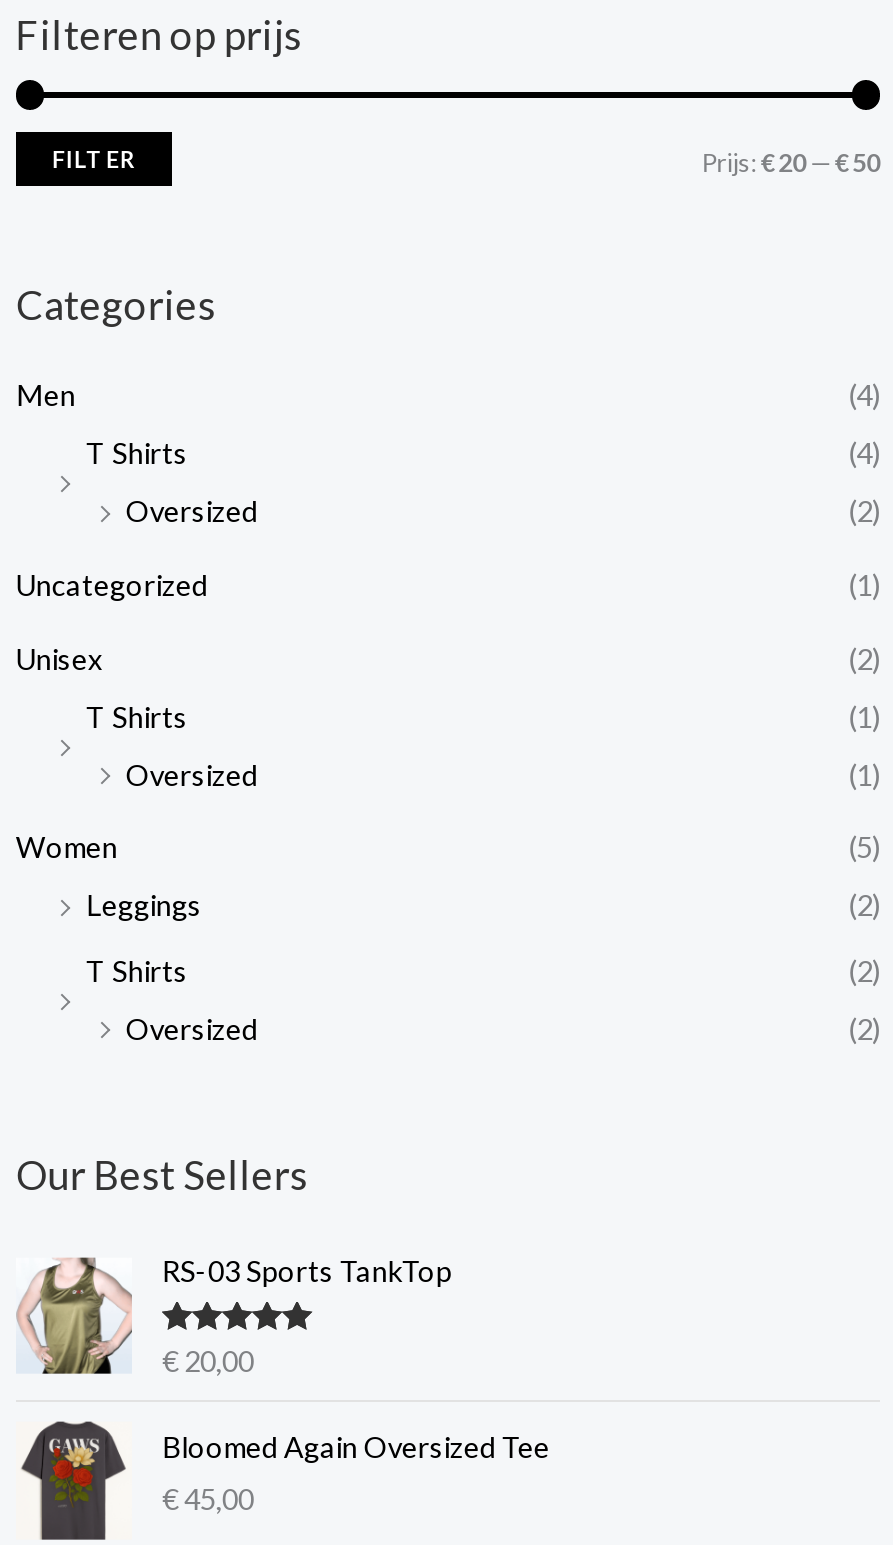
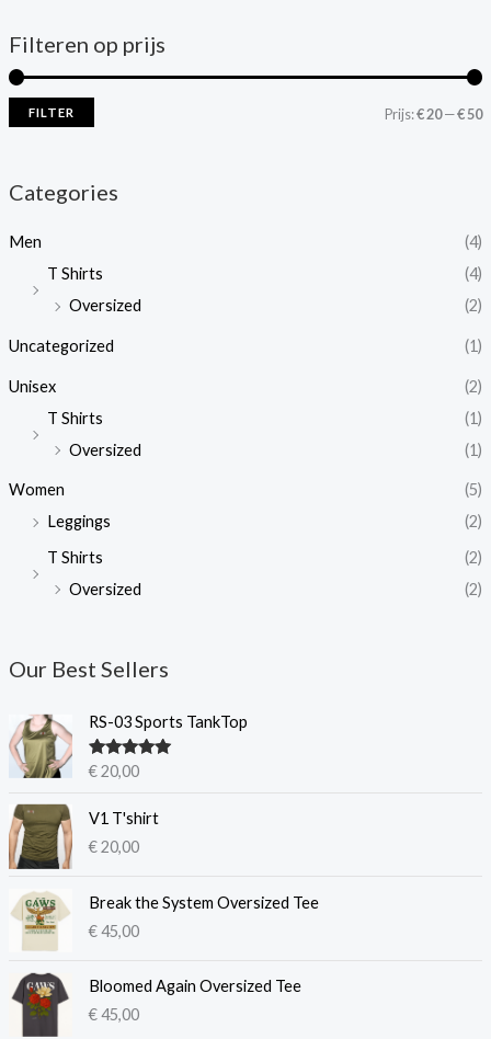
none -> [8,803,319,940] [image] | V1 T'shirt | €20,00 | Break the System Oversized Tee | €45,00
none -> [11,891,66,951] [image]

